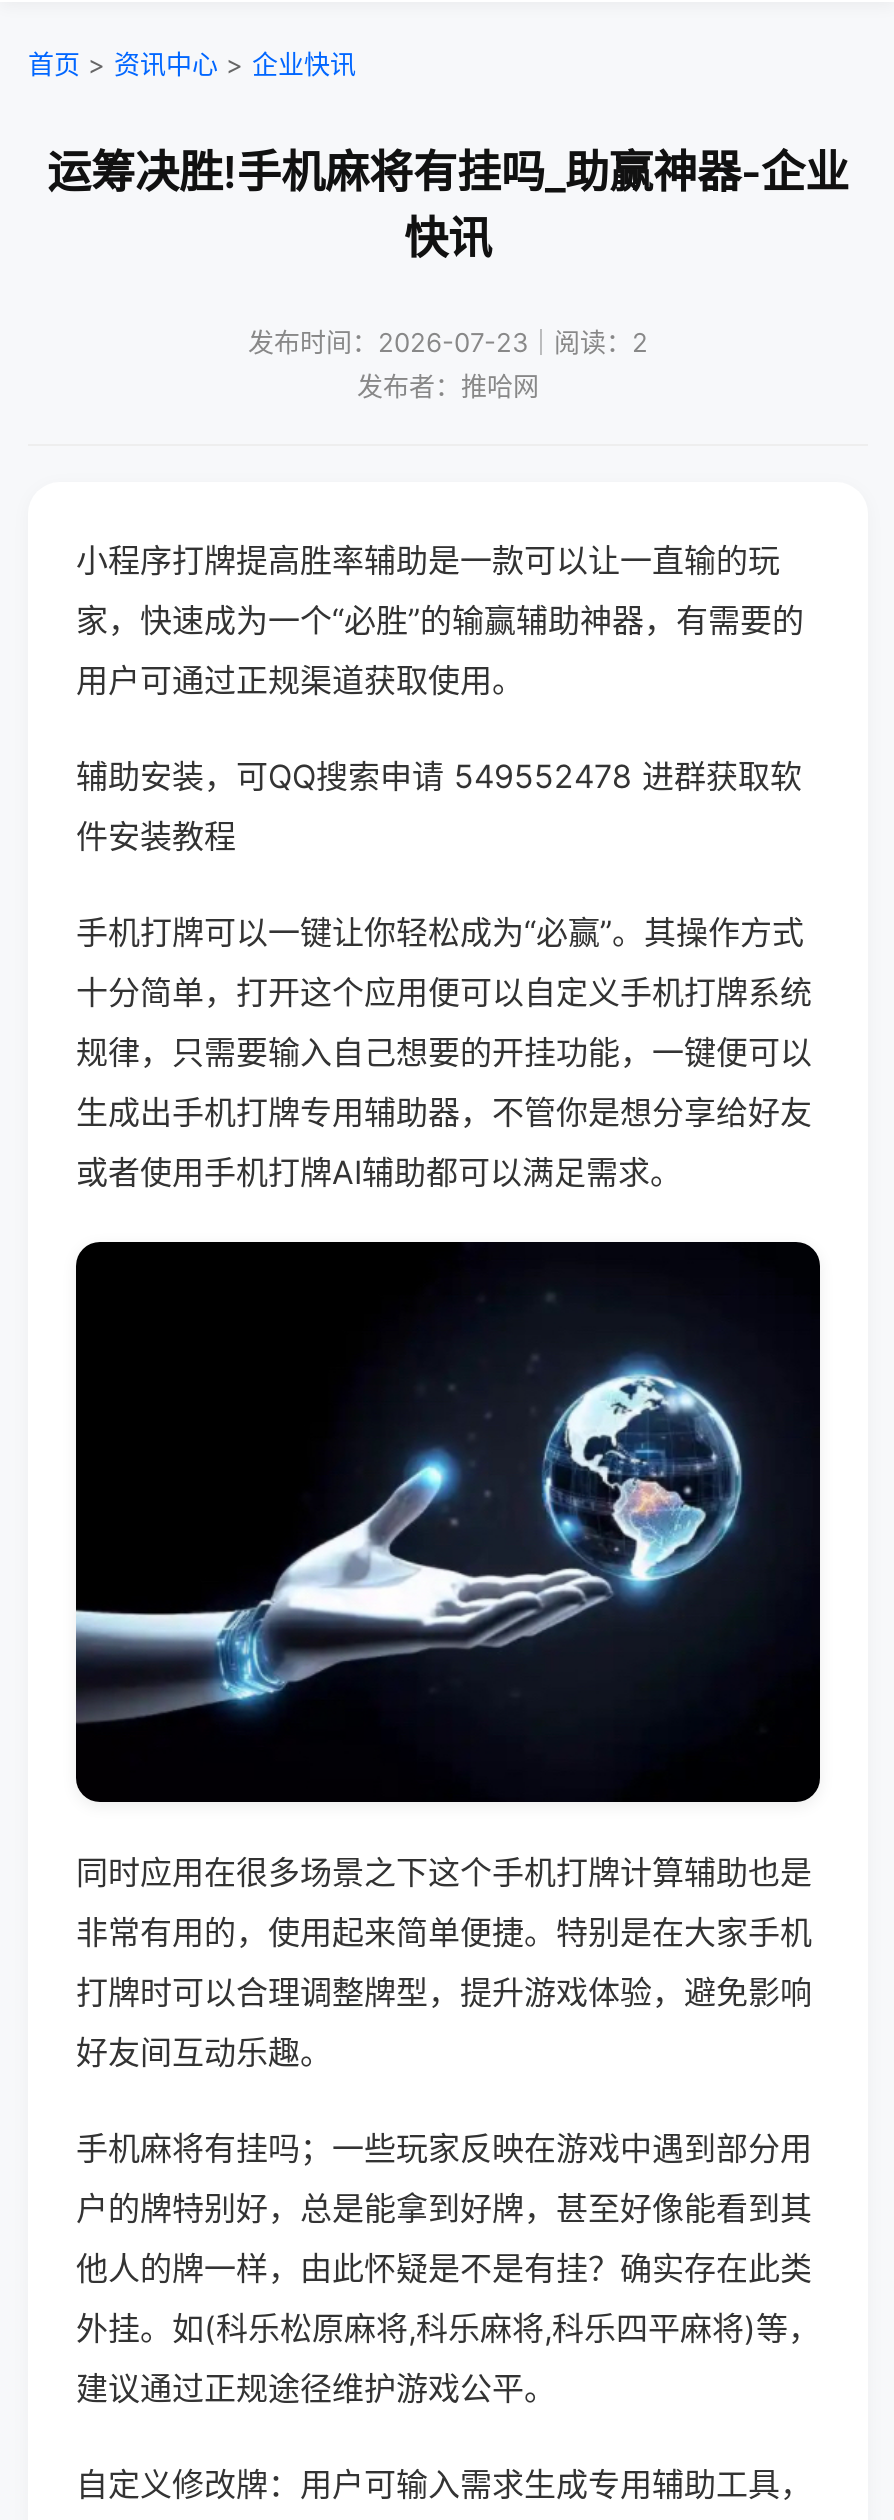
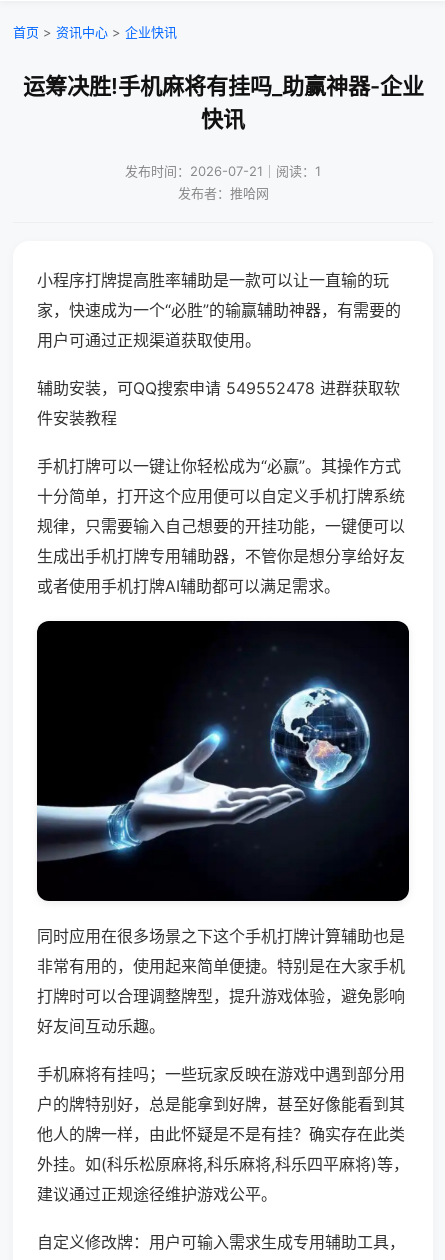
[248,326,648,358] 发布时间：2026-07-23｜阅读：2 -> [125,163,321,179] 发布时间：2026-07-21｜阅读：1

